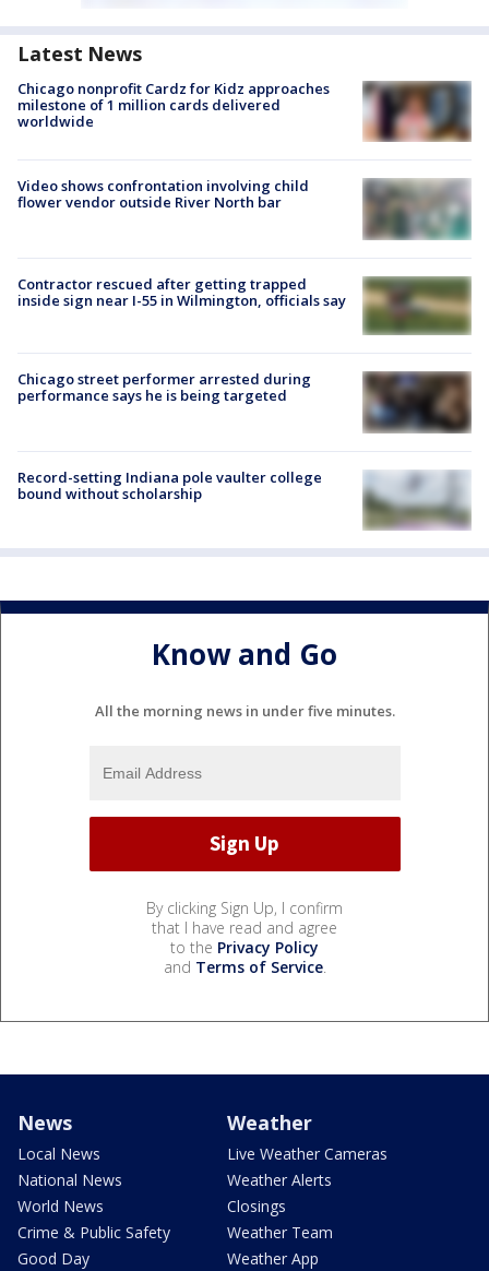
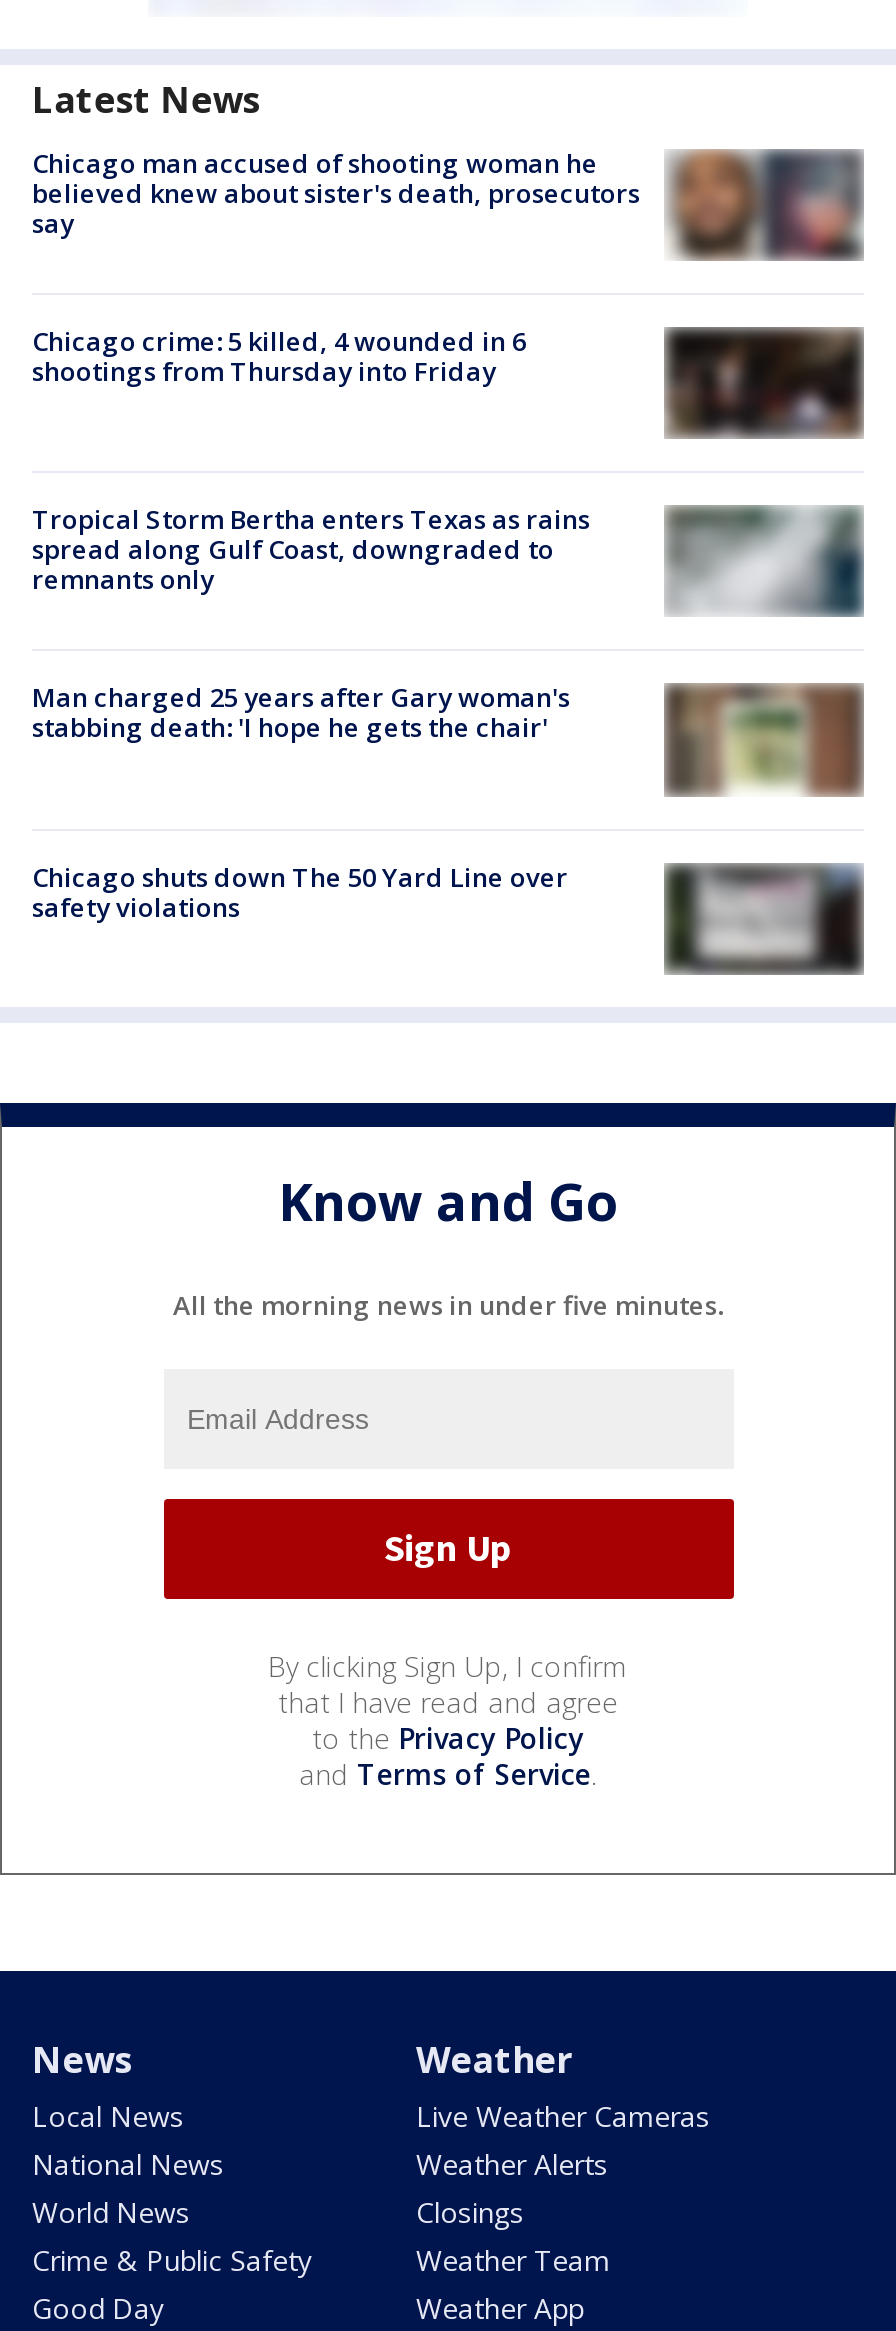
[17,79,466,141] [image] | Chicago nonprofit Cardz for Kidz approaches | milestone of 1 million cards delivered | worldwide -> [32,144,852,260] [image] | Chicago man accused of shooting woman he | believed knew about sister's death, prosecutors | say
[17,176,309,212] Video shows confrontation involving child | flower vendor outside River North bar -> [32,323,526,389] Chicago crime: 5 killed, 4 wounded in 6 | shootings from Thursday into Friday
[366,180,472,239] [image] -> [668,328,864,438] [image]
[17,274,472,335] [image] | Contractor rescued after getting trapped | inside sign near I-55 in Wilmington, officials say -> [32,501,864,618] [image] | Tropical Storm Bertha enters Texas as rains | spread along Gulf Coast, downgraded to | remnants only
[17,370,311,406] Chicago street performer arrested during | performance says he is being targeted -> [32,680,570,746] Man charged 25 years after Gary woman's | stabbing death: 'I hope he gets the chair'
[365,372,467,433] [image] -> [666,688,854,794] [image]
[17,467,322,503] Record-setting Indiana pole vaulter college | bound without scholarship -> [32,858,568,924] Chicago shuts down The 50 Yard Line over | safety violations
[363,473,470,530] [image] -> [664,864,864,976] [image]

